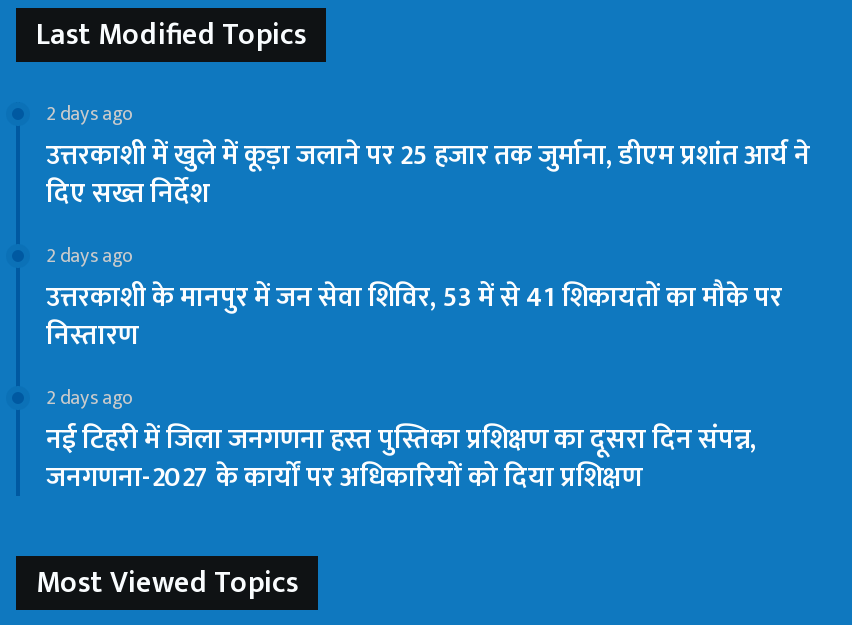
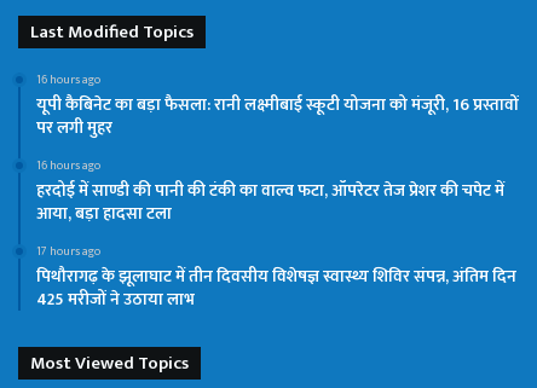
[46,97,810,215] 2 days ago | उत्तरकाशी में खुले में कूड़ा जलाने पर 25 हजार तक जुर्माना, डीएम प्रशांत आर्य ने | दिए सख्त निर्देश -> [36,70,519,141] 16 hours ago | यूपी कैबिनेट का बड़ा फैसला: रानी लक्ष्मीबाई स्कूटी योजना को मंजूरी, 16 प्रस्तावों | पर लगी मुहर
[46,239,782,357] 2 days ago | उत्तरकाशी के मानपुर में जन सेवा शिविर, 53 में से 41 शिकायतों का मौके पर | निस्तारण -> [36,155,504,227] 16 hours ago | हरदोई में साण्डी की पानी की टंकी का वाल्व फटा, ऑपरेटर तेज प्रेशर की चपेट में | आया, बड़ा हादसा टला
[46,381,756,499] 2 days ago | नई टिहरी में जिला जनगणना हस्त पुस्तिका प्रशिक्षण का दूसरा दिन संपन्न, | जनगणना-2027 के कार्यों पर अधिकारियों को दिया प्रशिक्षण -> [36,241,516,313] 17 hours ago | पिथौरागढ़ के झूलाघाट में तीन दिवसीय विशेषज्ञ स्वास्थ्य शिविर संपन्न, अंतिम दिन | 425 मरीजों ने उठाया लाभ

